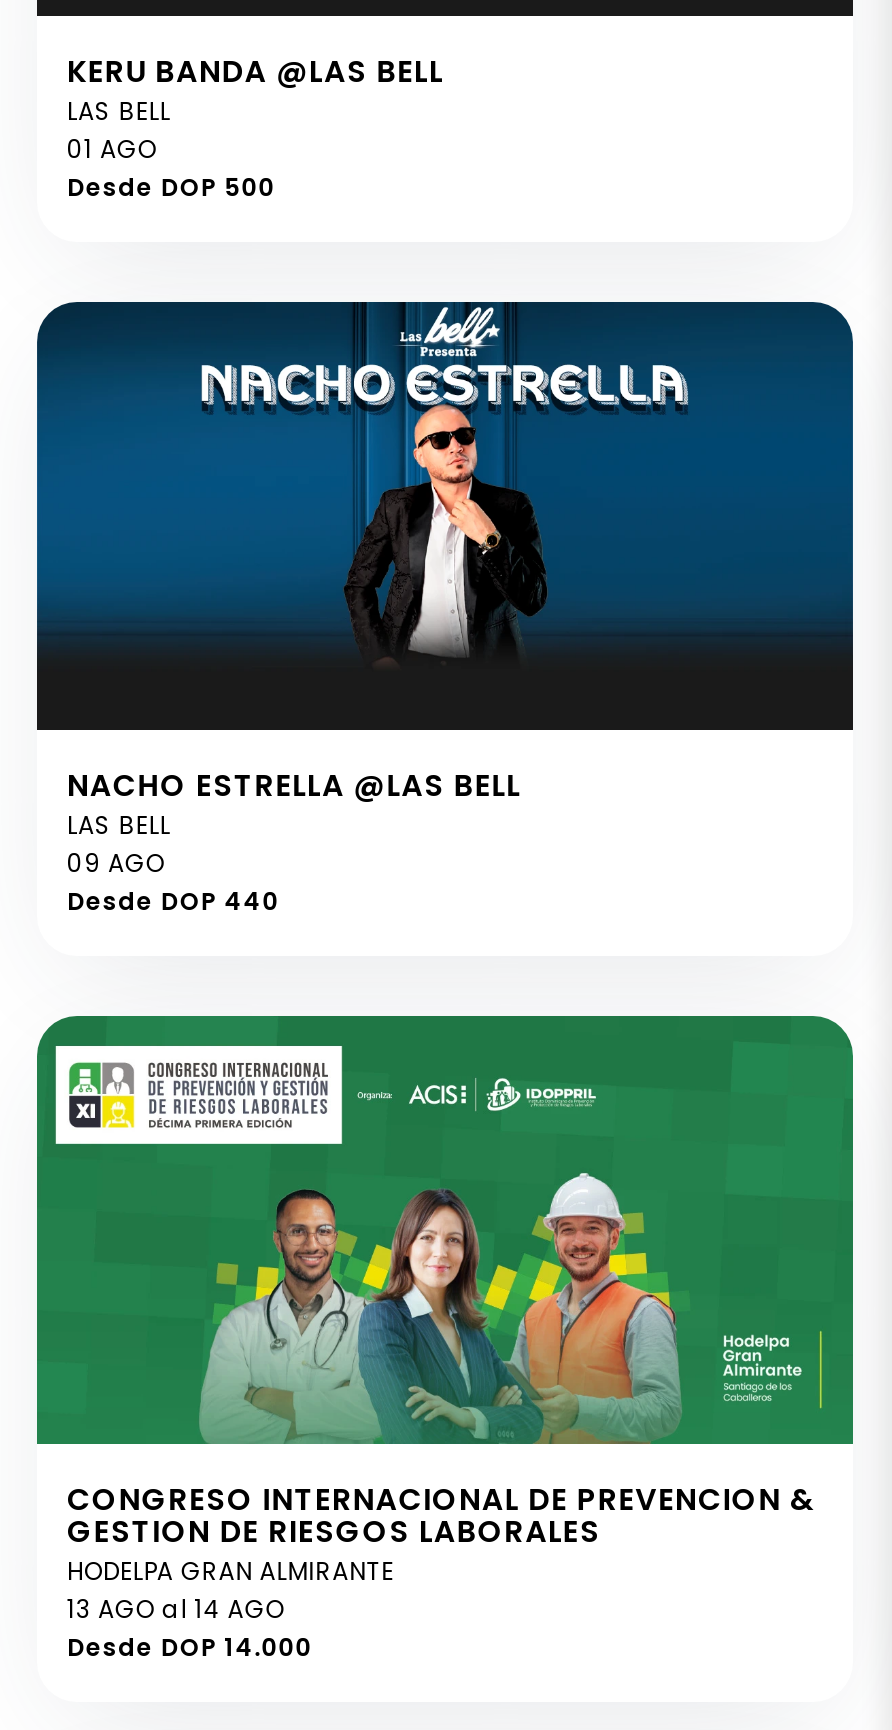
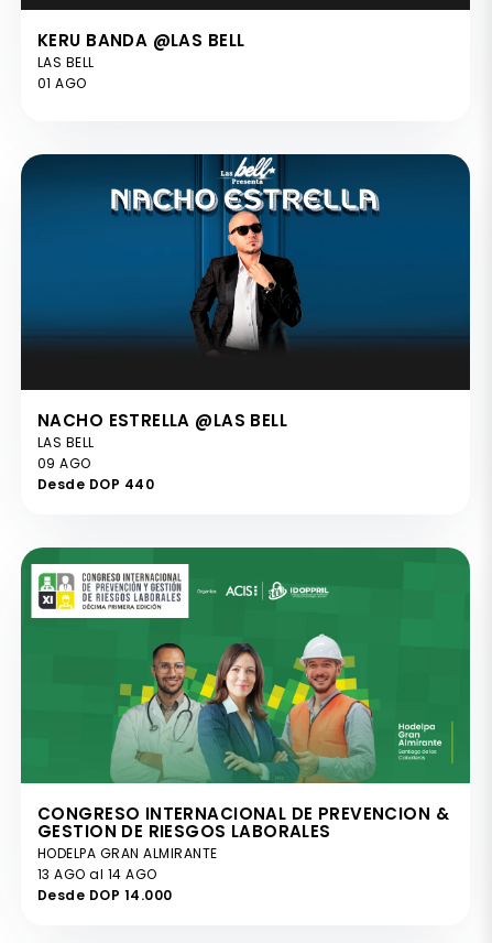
[67,169,275,203] Desde DOP 500 -> none

